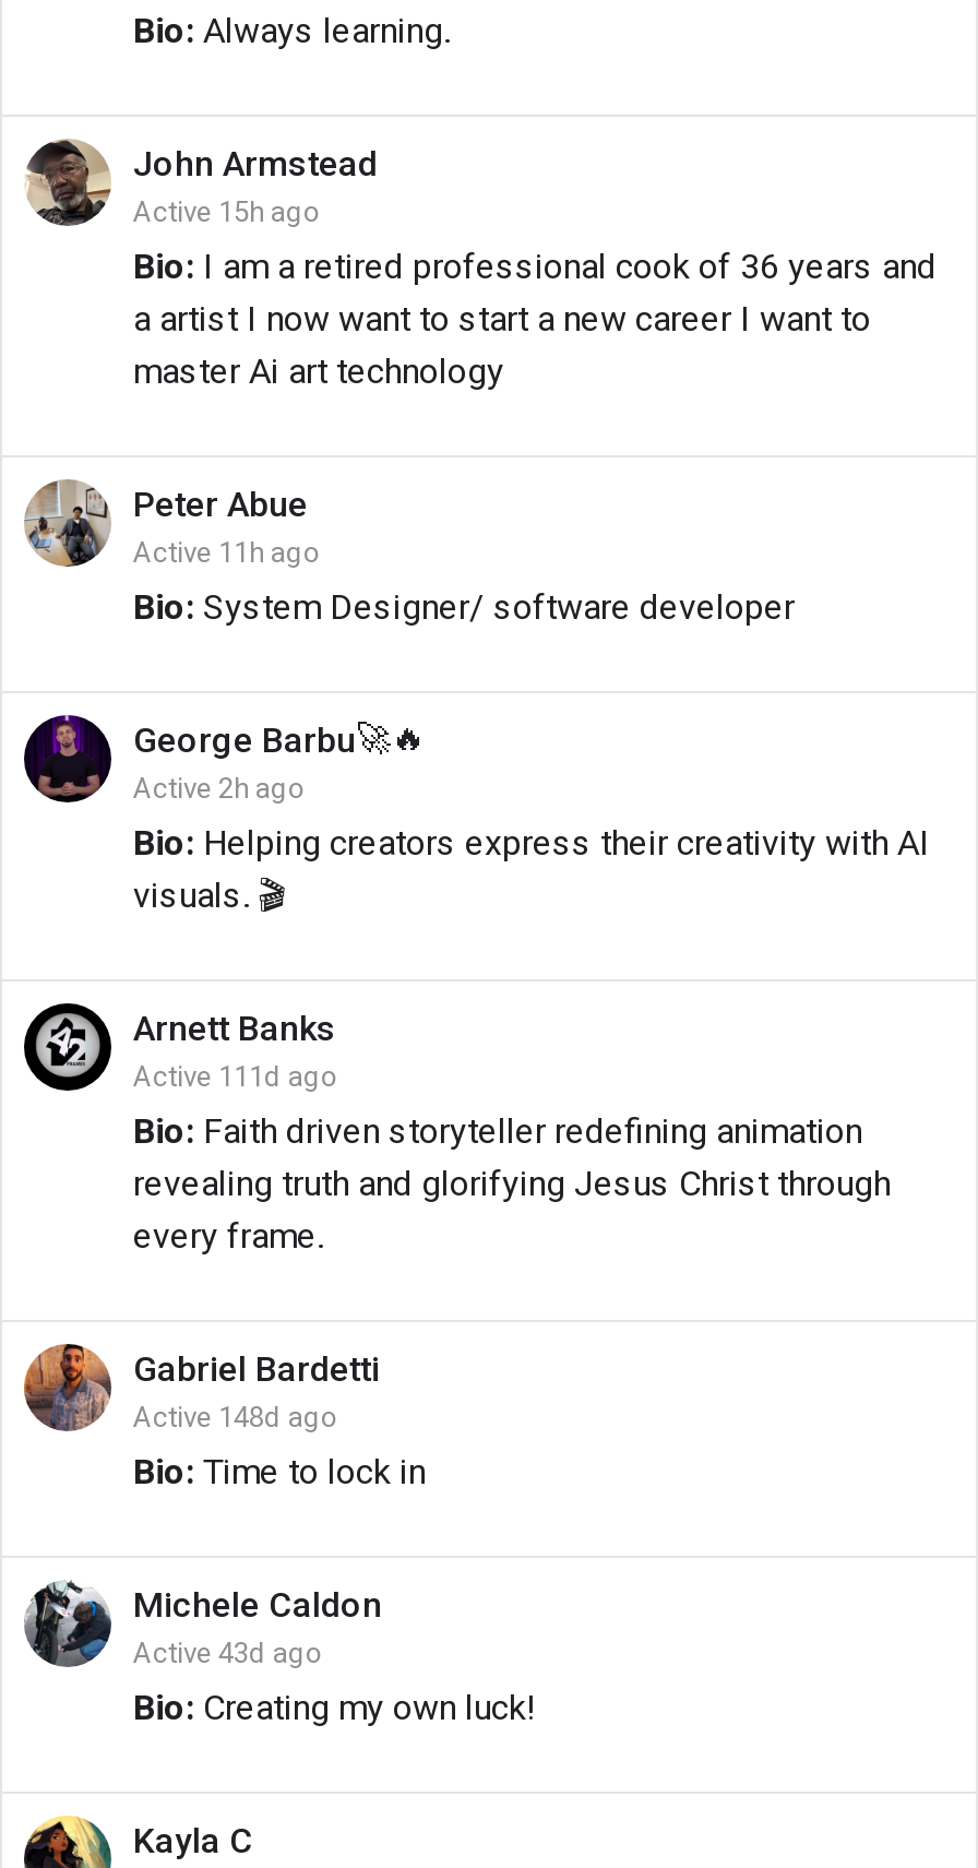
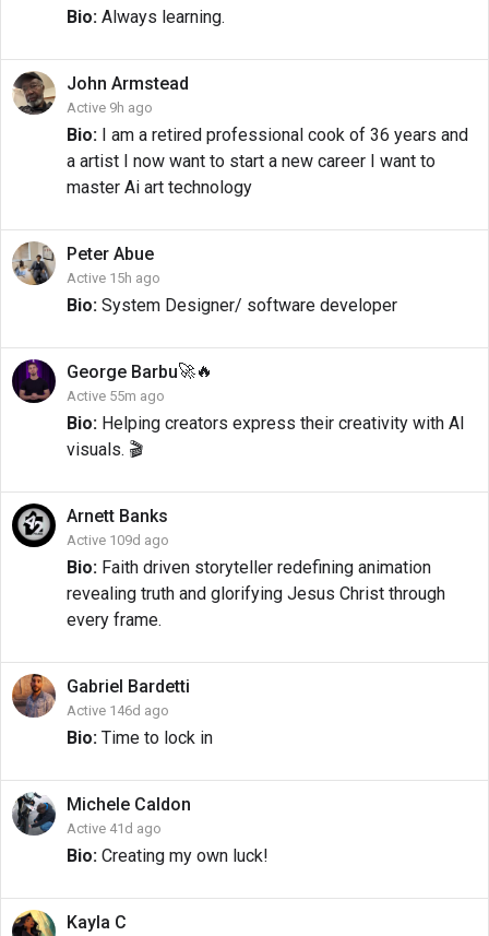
[133,195,321,228] Active 15h ago -> [67,99,153,116] Active 9h ago
[133,536,321,569] Active 11h ago -> [67,270,160,286] Active 15h ago
[133,772,306,805] Active 2h ago -> [67,388,165,404] Active 55m ago
[133,1060,338,1093] Active 111d ago -> [67,532,169,548] Active 109d ago
[133,1401,338,1433] Active 148d ago -> [67,702,169,719] Active 146d ago
[133,1637,323,1669] Active 43d ago -> [67,820,162,837] Active 41d ago

